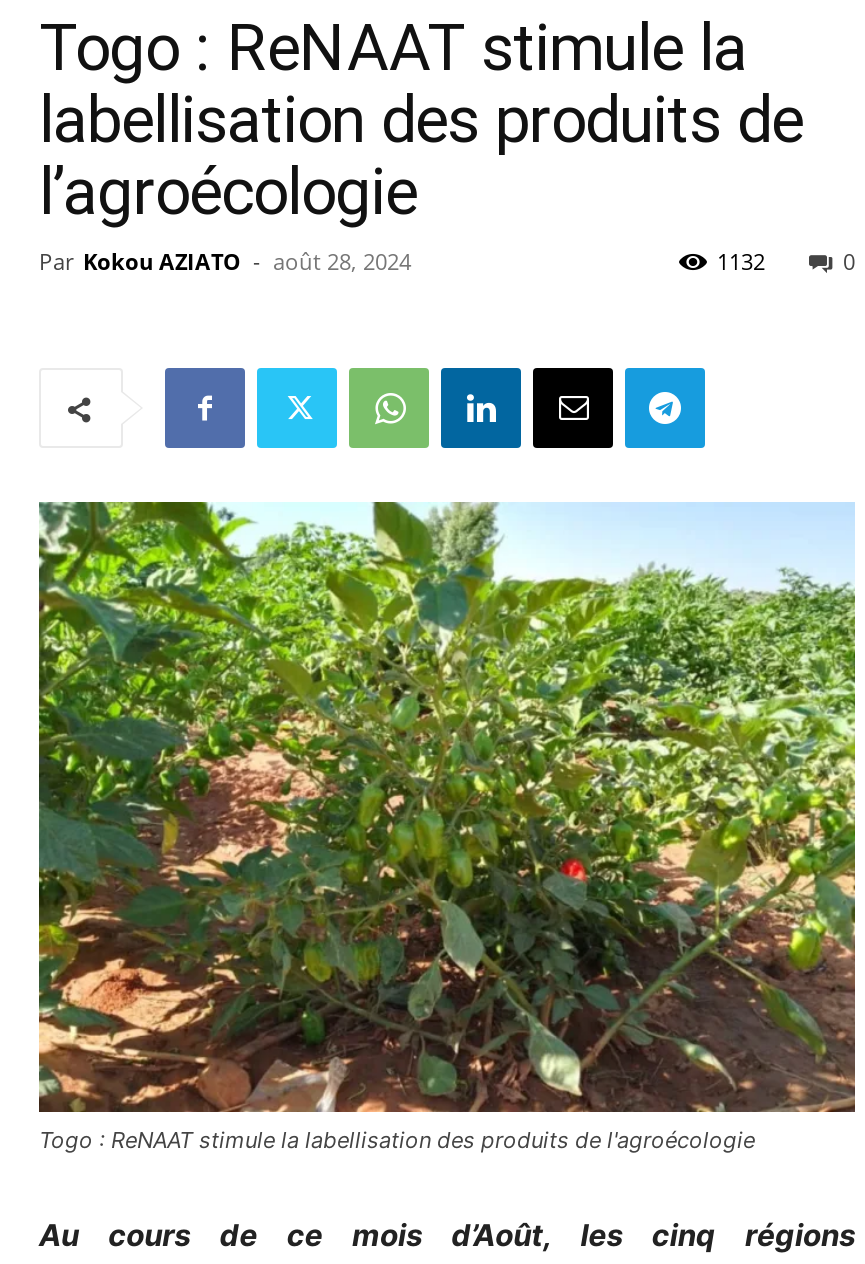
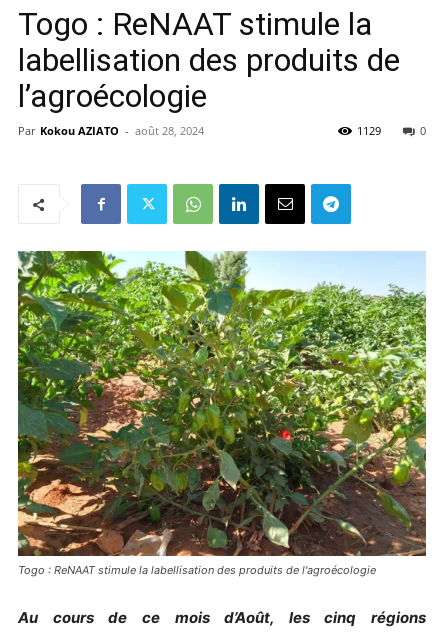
[717,246,765,276] 1132 -> [357,123,381,138] 1129

